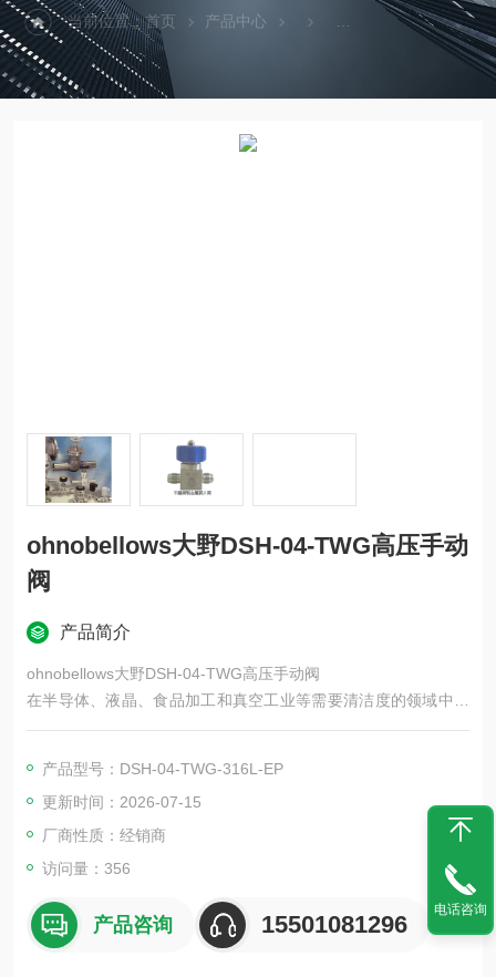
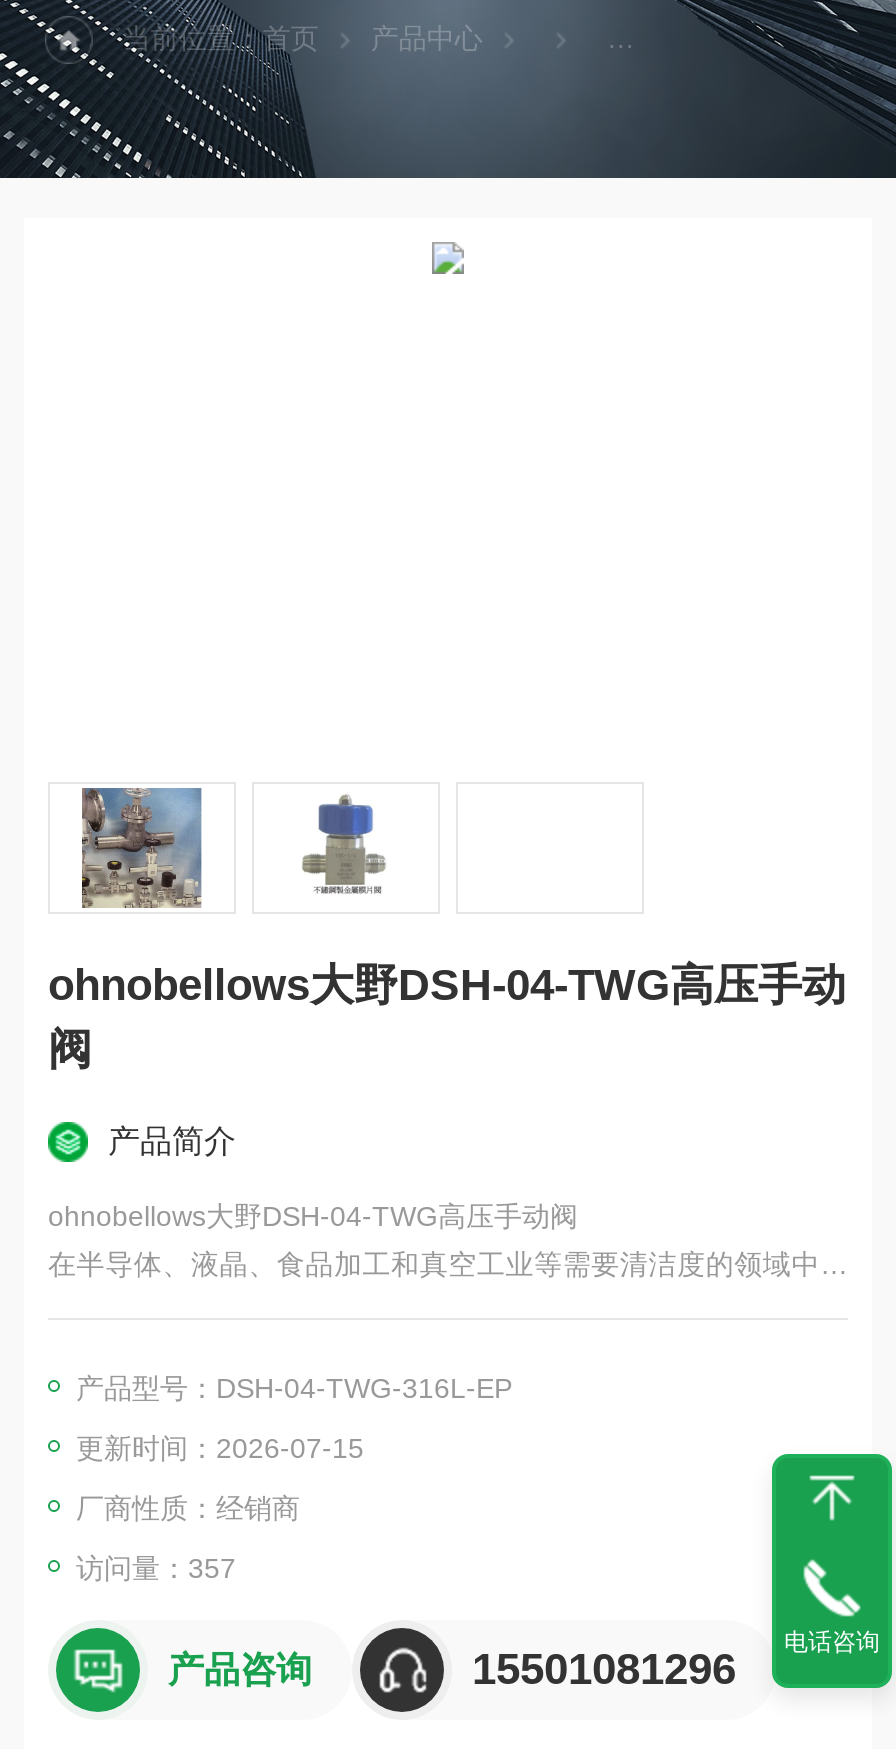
[42,860,131,877] 访问量：356 -> [76,1552,236,1584] 访问量：357

